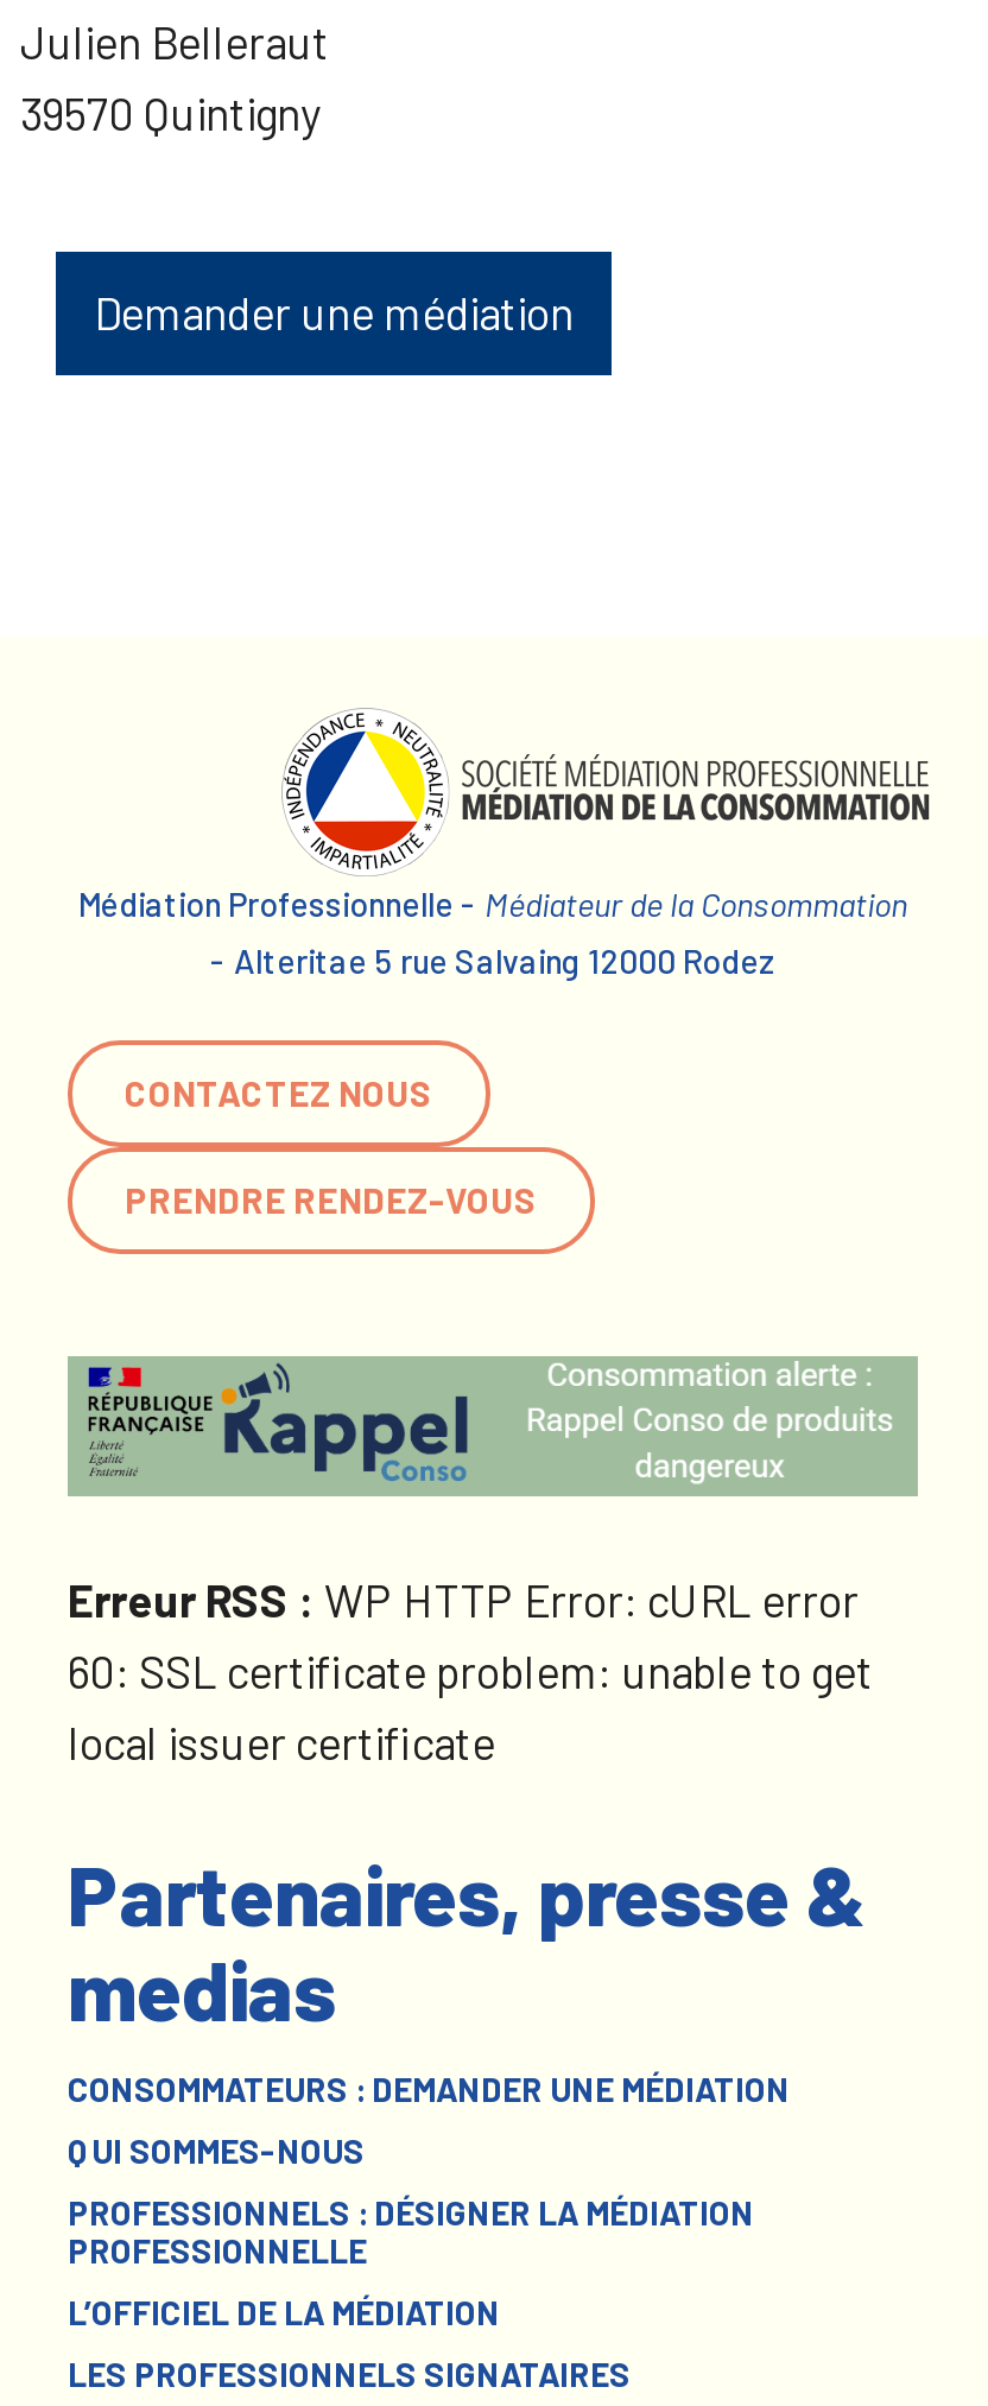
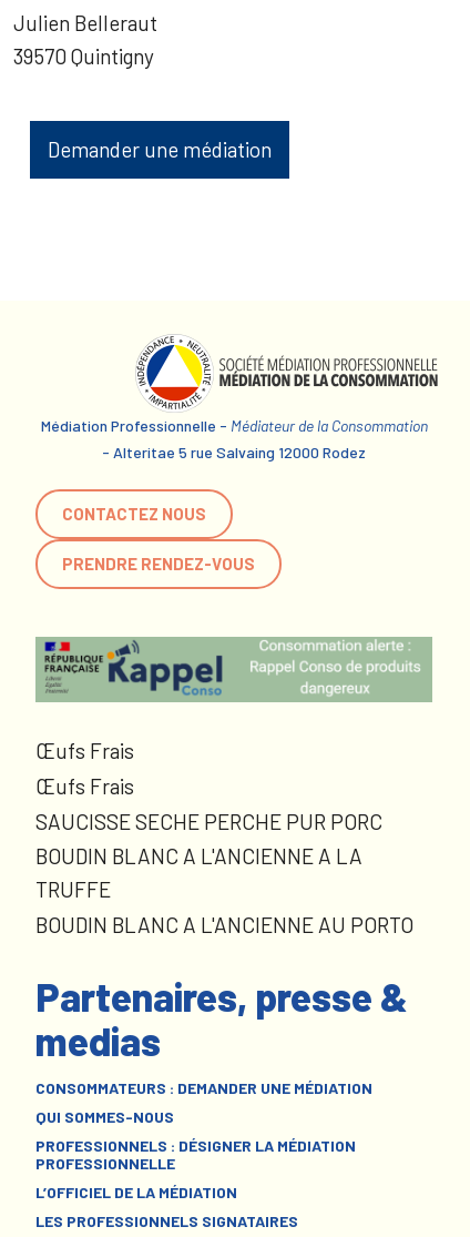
[68,1571,873,1769] Erreur RSS : WP HTTP Error: cURL error | 60: SSL certificate problem: unable to get | local issuer certificate -> [35,737,413,938] Œufs Frais | Œufs Frais | SAUCISSE SECHE PERCHE PUR PORC | BOUDIN BLANC A L'ANCIENNE A LA | TRUFFE | BOUDIN BLANC A L'ANCIENNE AU PORTO

